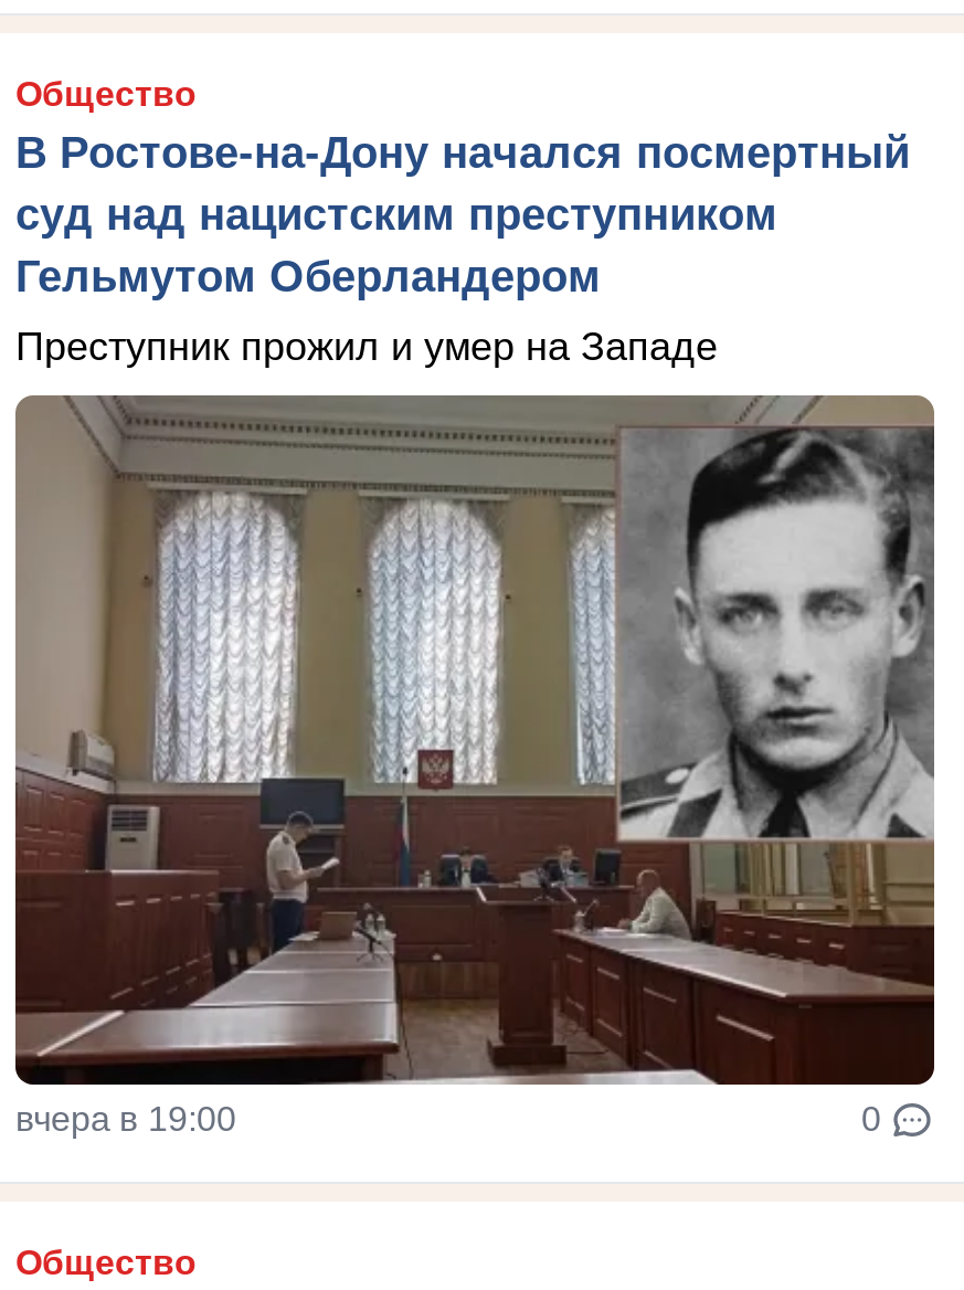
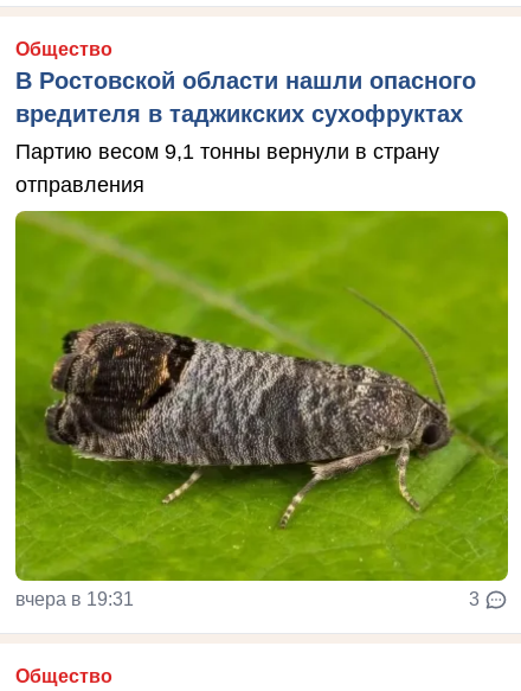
[15,128,910,300] В Ростове-на-Дону начался посмертный | суд над нацистским преступником | Гельмутом Оберландером -> [15,68,476,127] В Ростовской области нашли опасного | вредителя в таджикских сухофруктах
[15,325,718,369] Преступник прожил и умер на Западе -> [15,140,439,197] Партию весом 9,1 тонны вернули в страну | отправления
[13,393,936,1138] [image] | вчера в 19:00 | 0 -> [14,210,509,609] [image] | вчера в 19:31 | 3

